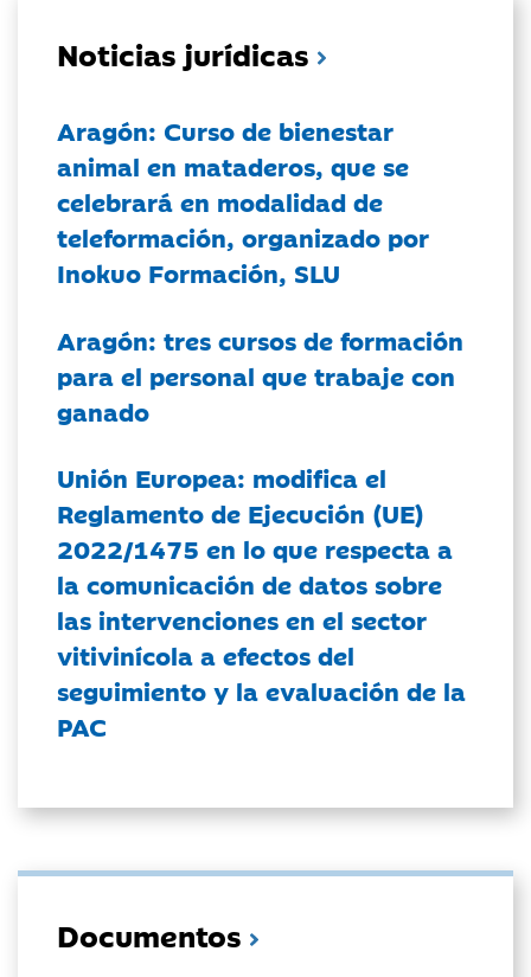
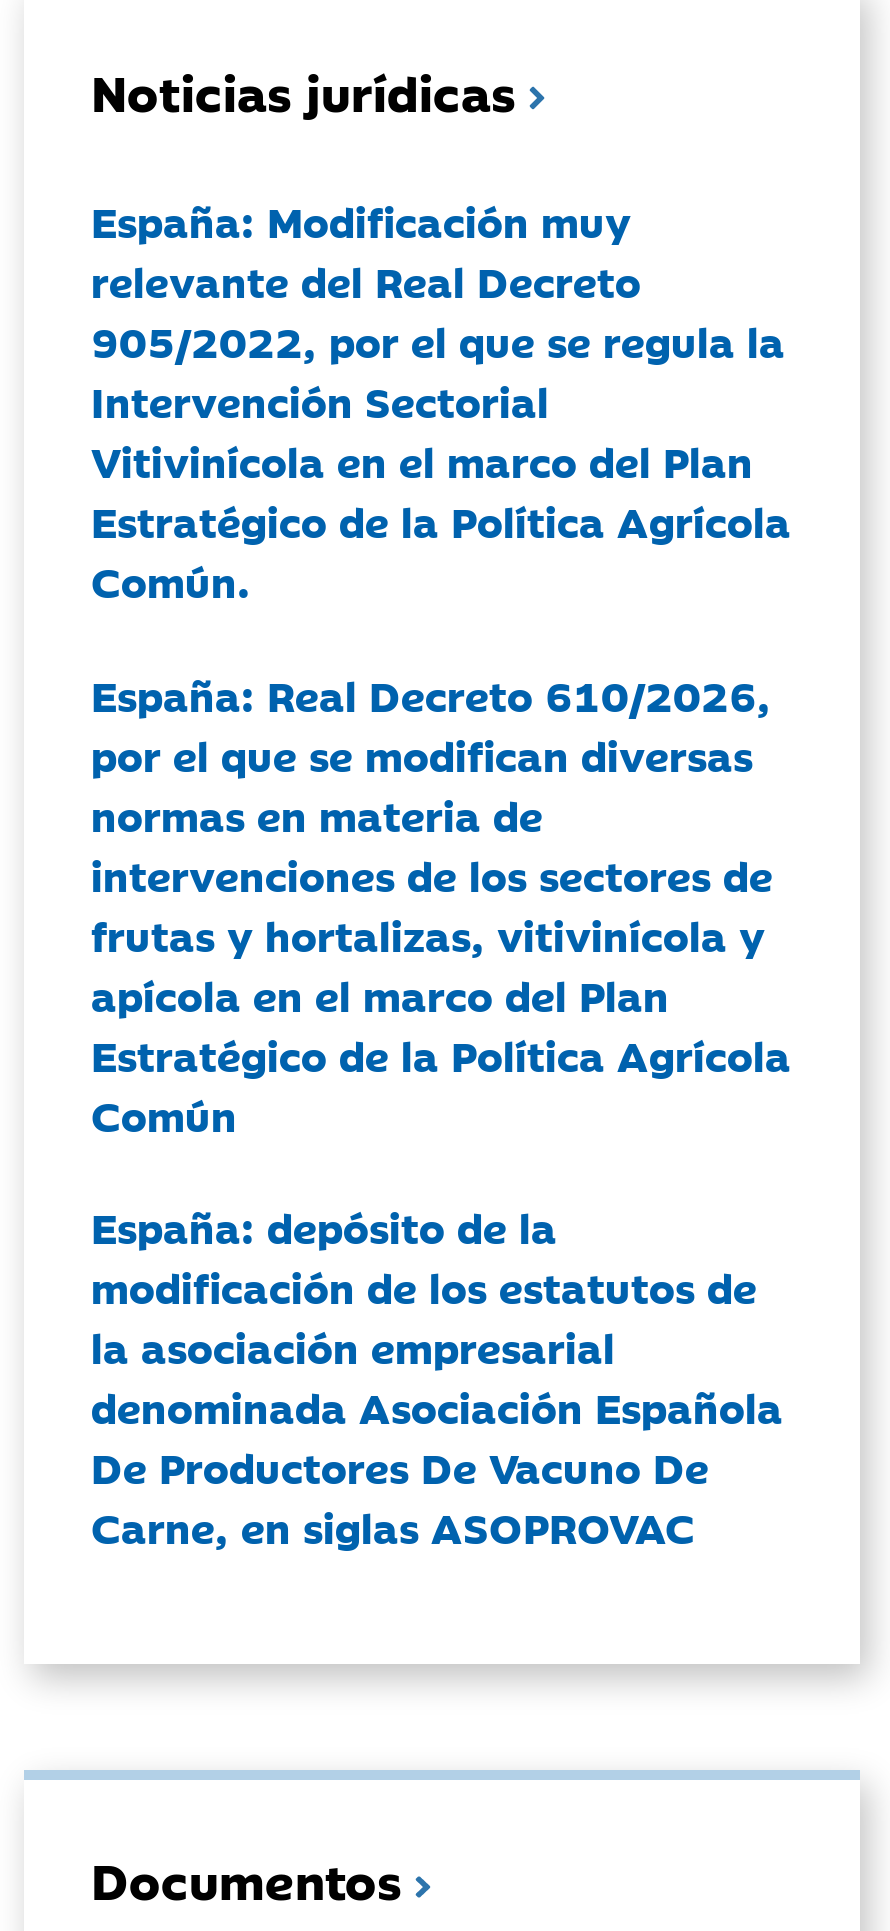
[57,113,429,290] Aragón: Curso de bienestar | animal en mataderos, que se | celebrará en modalidad de | teleformación, organizado por | Inokuo Formación, SLU -> [91,190,791,610] España: Modificación muy | relevante del Real Decreto | 905/2022, por el que se regula la | Intervención Sectorial | Vitivinícola en el marco del Plan | Estratégico de la Política Agrícola | Común.
[57,322,464,428] Aragón: tres cursos de formación | para el personal que trabaje con | ganado -> [91,664,791,1144] España: Real Decreto 610/2026, | por el que se modifican diversas | normas en materia de | intervenciones de los sectores de | frutas y hortalizas, vitivinícola y | apícola en el marco del Plan | Estratégico de la Política Agrícola | Común
[57,460,466,744] Unión Europea: modifica el | Reglamento de Ejecución (UE) | 2022/1475 en lo que respecta a | la comunicación de datos sobre | las intervenciones en el sector | vitivinícola a efectos del | seguimiento y la evaluación de la | PAC -> [91,1197,783,1557] España: depósito de la | modificación de los estatutos de | la asociación empresarial | denominada Asociación Española | De Productores De Vacuno De | Carne, en siglas ASOPROVAC

